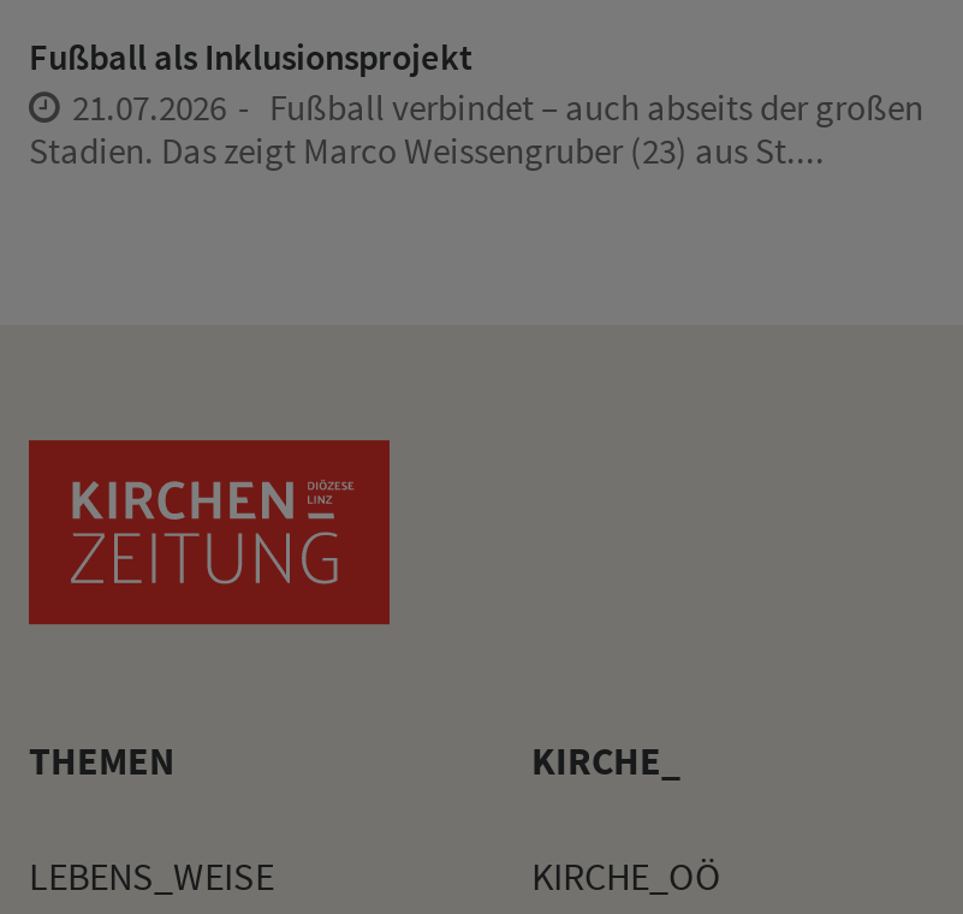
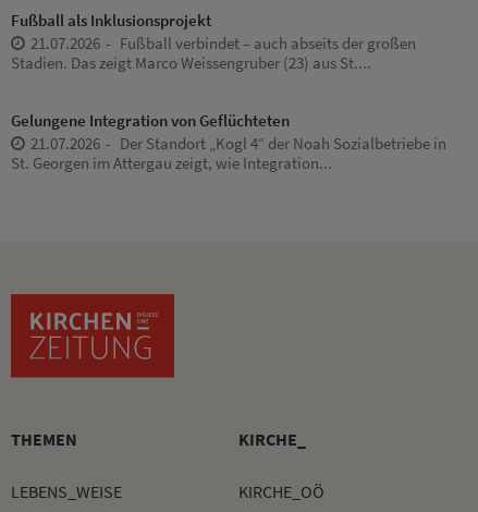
none -> [11,110,446,173] Gelungene Integration von Geflüchteten | 21.07.2026 | Der Standort „Kogl 4“ der Noah Sozialbetriebe in | St. Georgen im Attergau zeigt, wie Integration...

